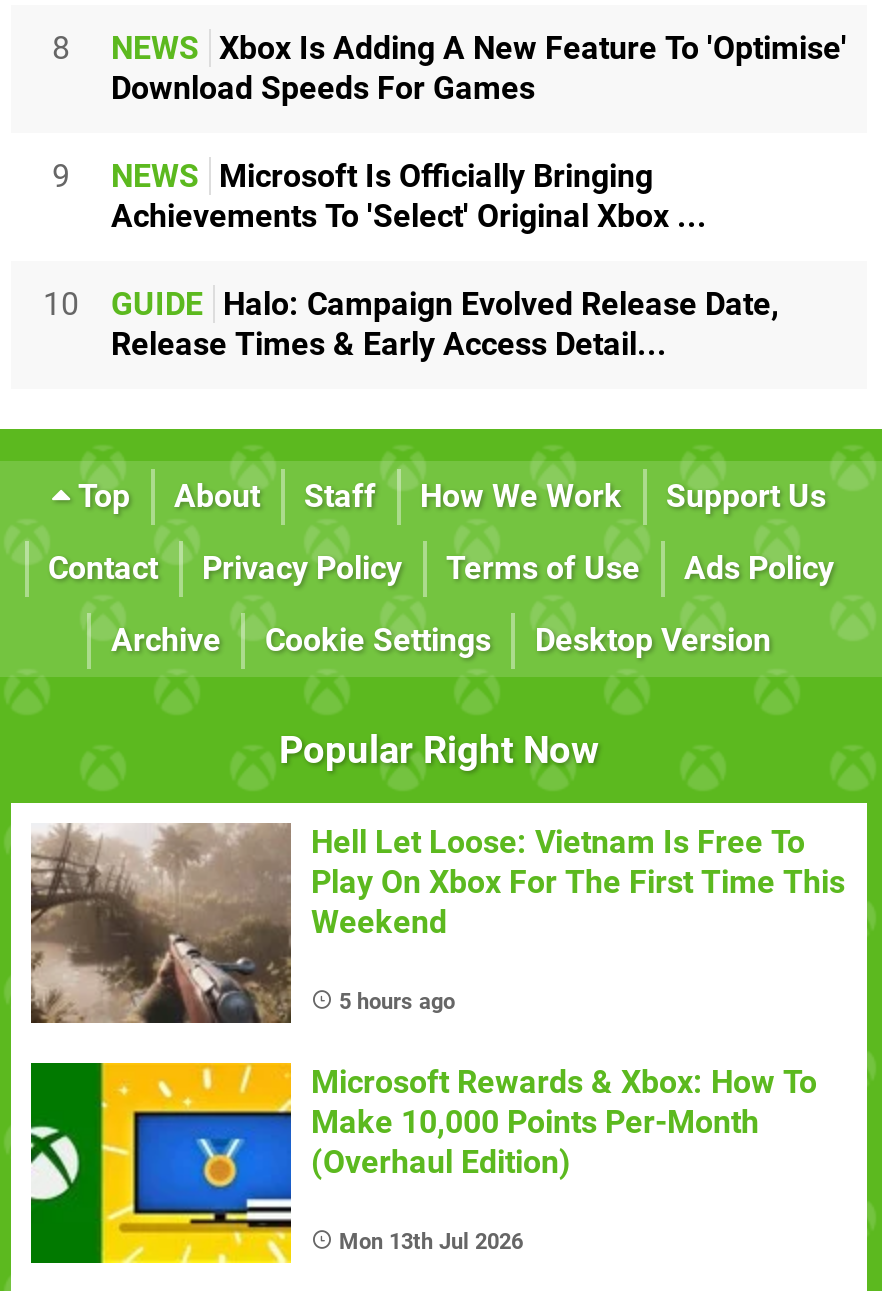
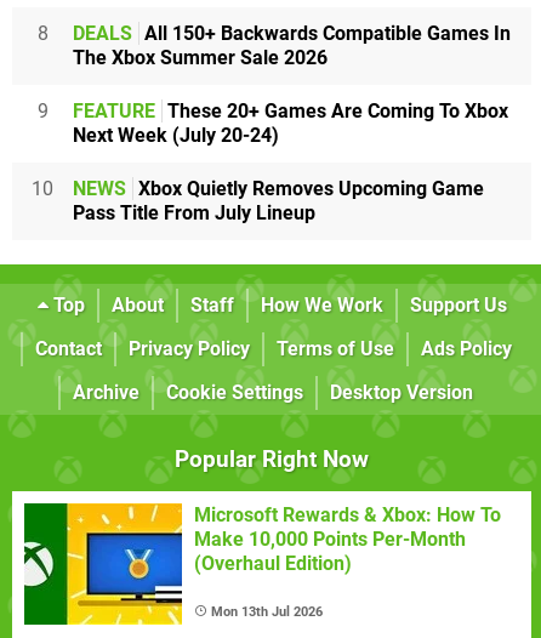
[111,30,847,108] NEWS Xbox Is Adding A New Feature To 'Optimise' | Download Speeds For Games -> [73,22,511,70] DEALS All 150+ Backwards Compatible Games In | The Xbox Summer Sale 2026
[111,158,707,236] NEWS Microsoft Is Officially Bringing | Achievements To 'Select' Original Xbox ... -> [73,100,508,147] FEATURE These 20+ Games Are Coming To Xbox | Next Week (July 20-24)
[111,286,779,364] GUIDE Halo: Campaign Evolved Release Date, | Release Times & Early Access Detail... -> [73,178,484,225] NEWS Xbox Quietly Removes Upcoming Game | Pass Title From July Lineup
[29,823,845,1025] [image] | Hell Let Loose: Vietnam Is Free To | Play On Xbox For The First Time This | Weekend | 5 hours ago -> none

